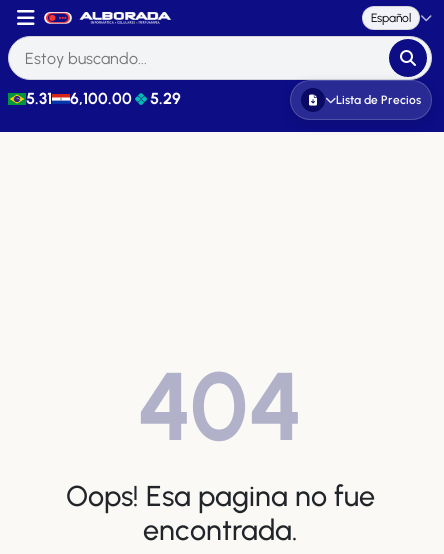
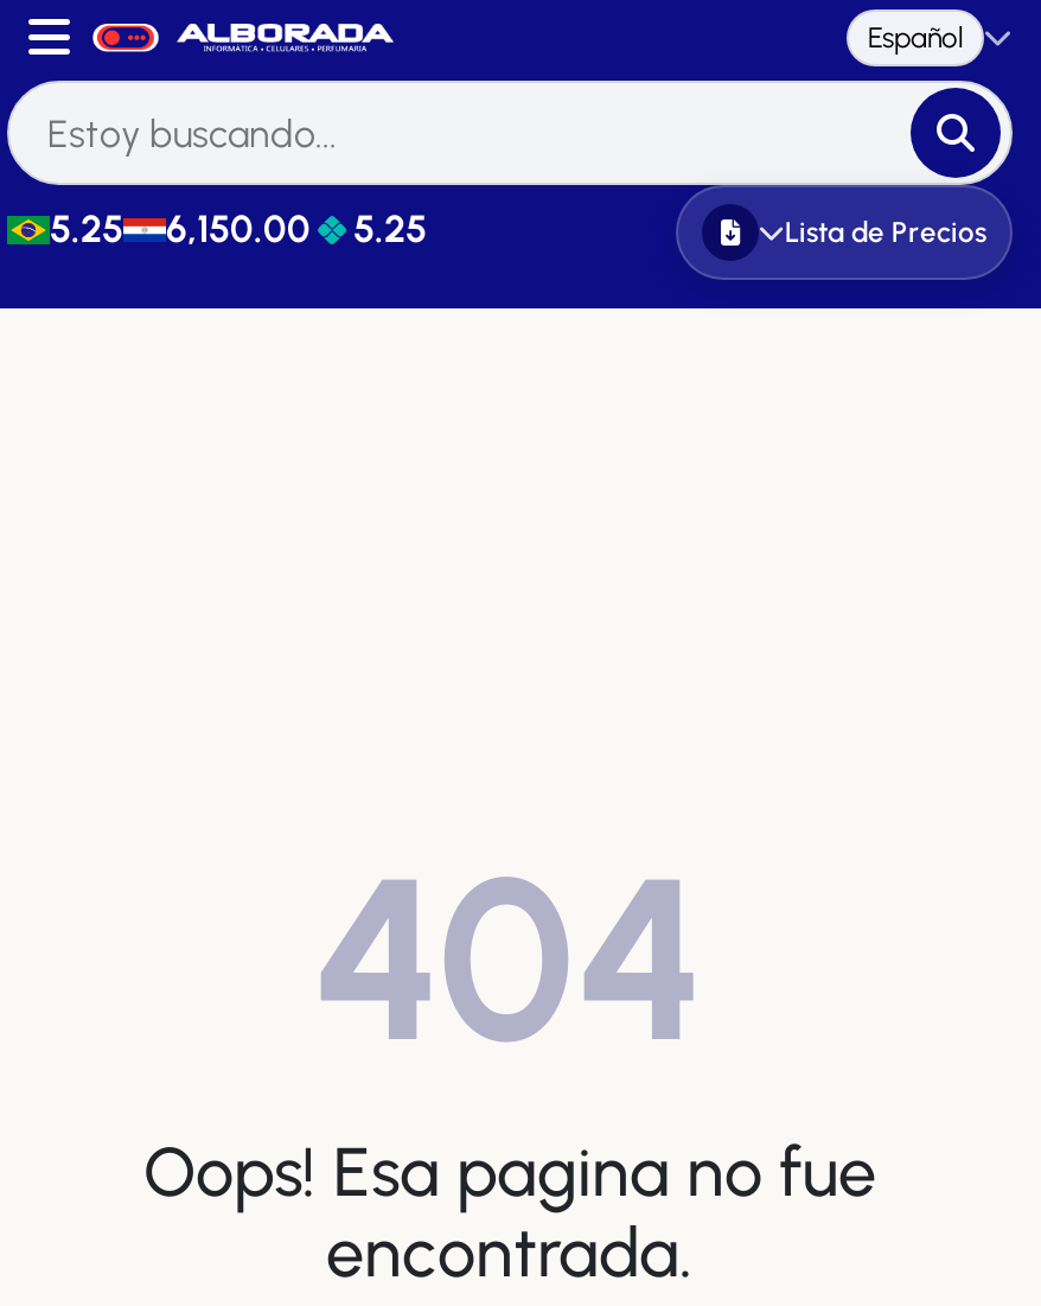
[26,89,52,108] 5.31 -> [50,206,123,251] 5.25
[70,89,132,108] 6,100.00 -> [166,206,311,251] 6,150.00
[150,89,181,108] 5.29 -> [353,206,427,251] 5.25

